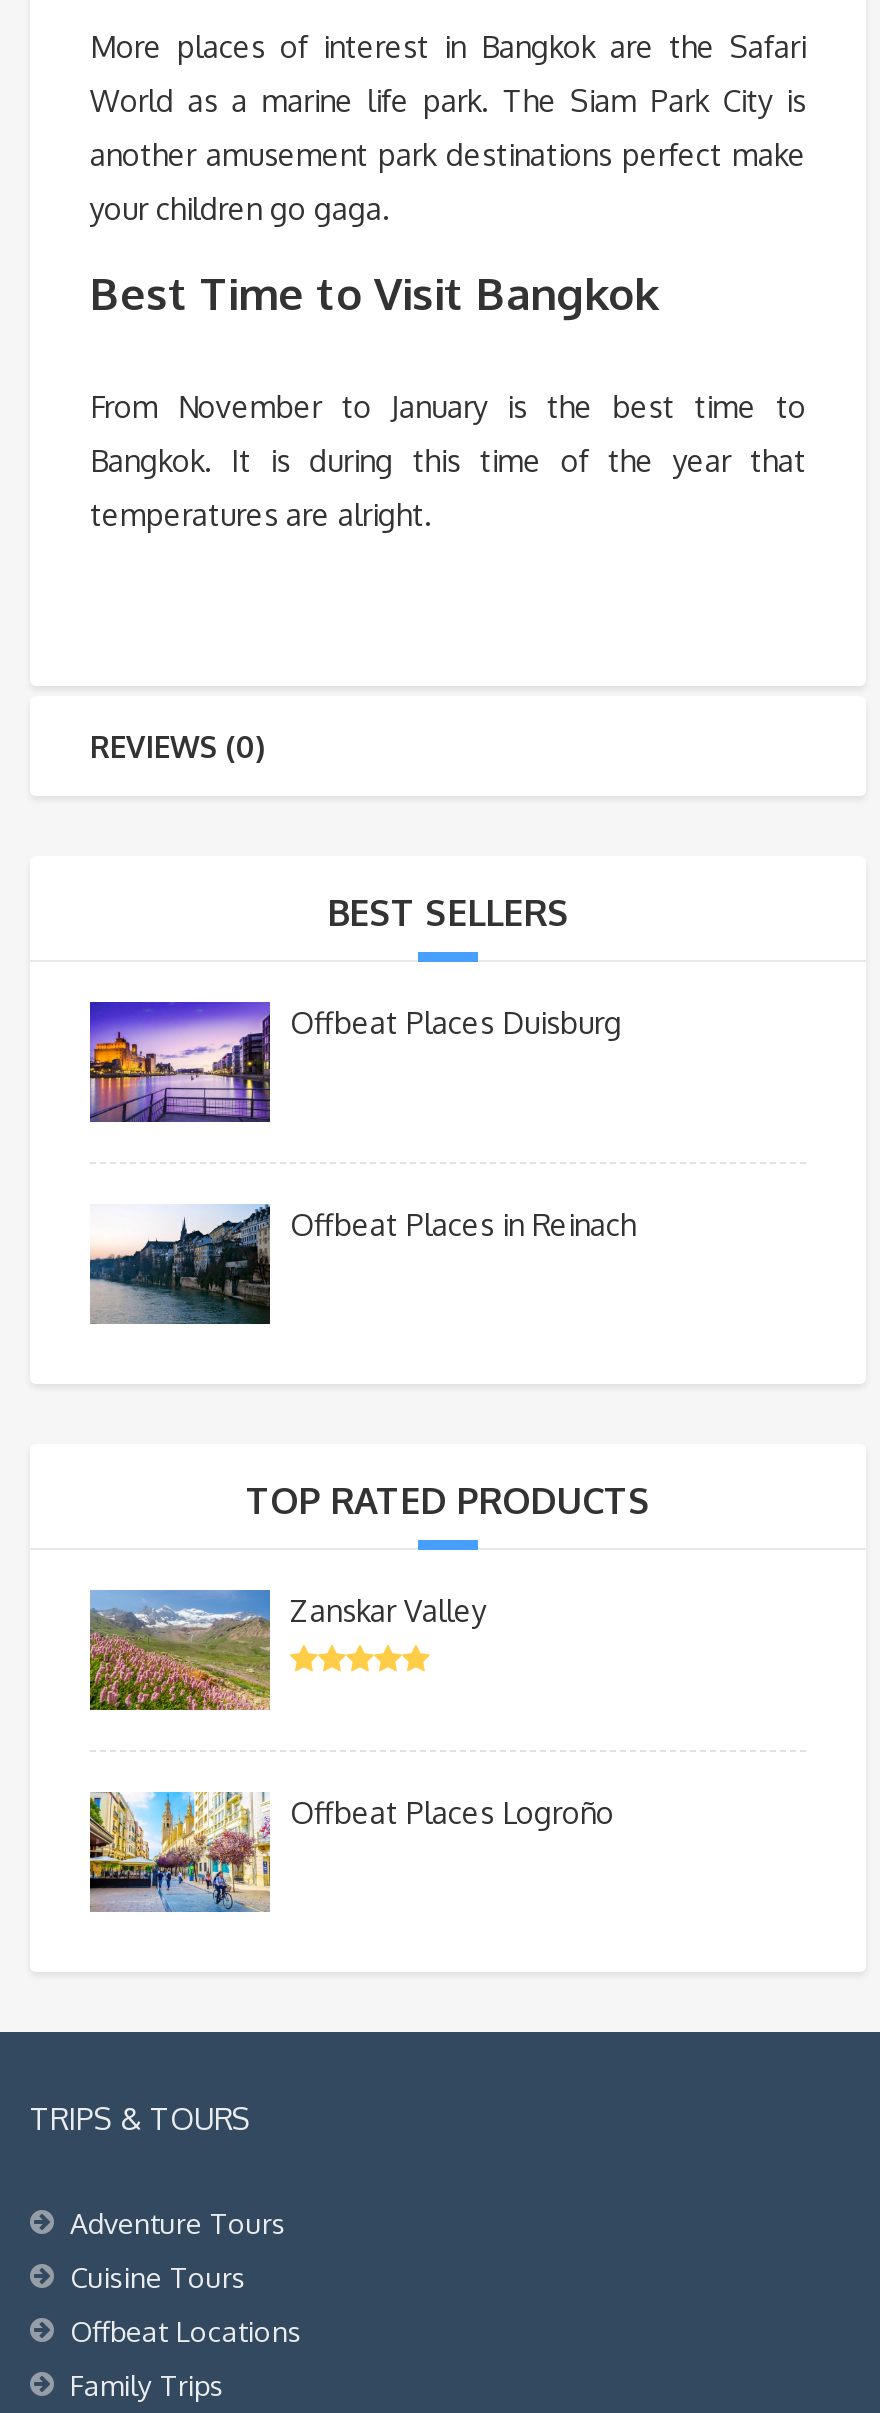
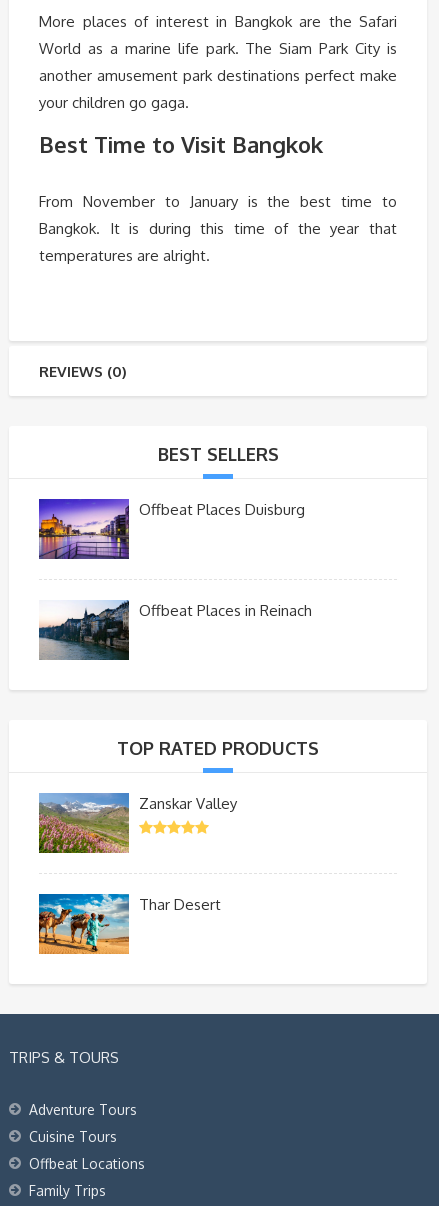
[88,1790,614,1914] [image] | Offbeat Places Logroño -> [38,893,221,955] [image] | Thar Desert

